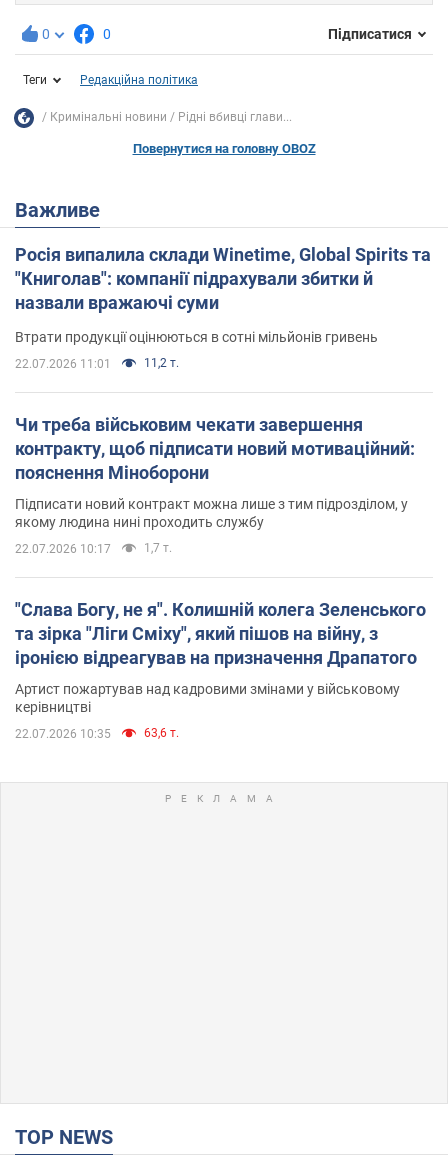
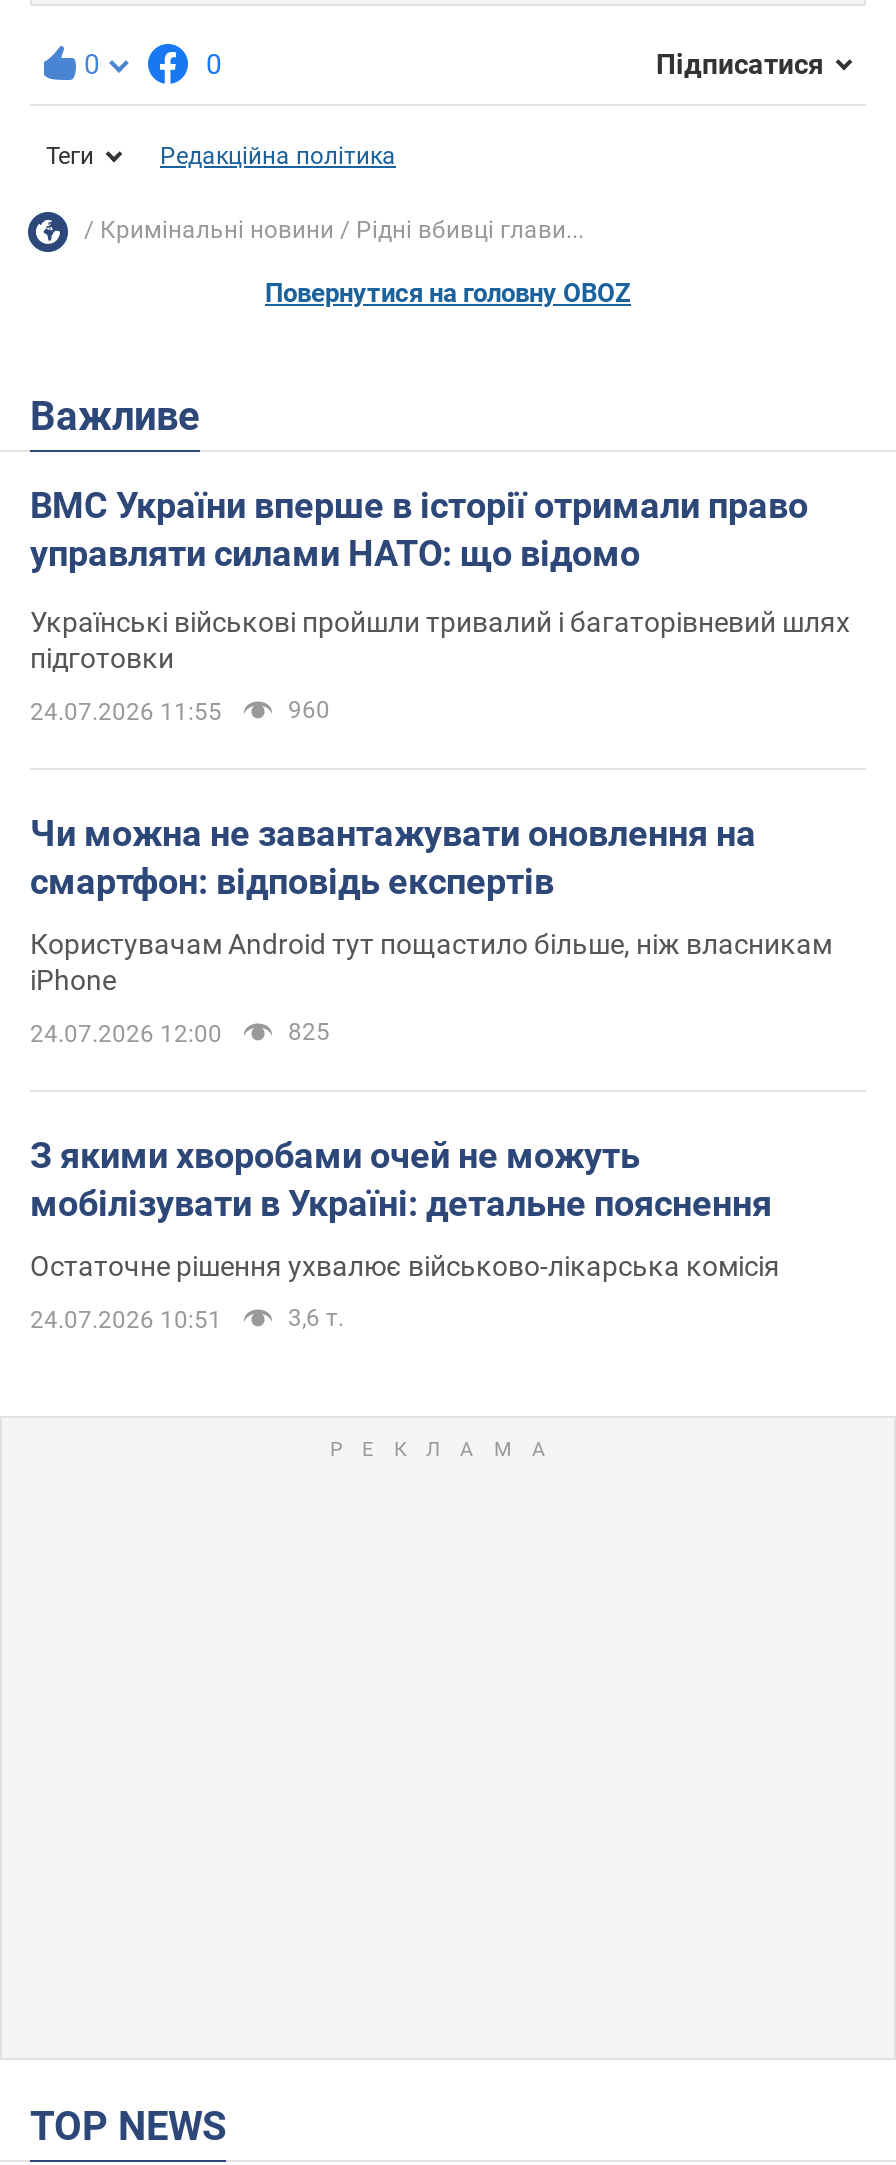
[15,244,431,313] Росія випалила склади Winetime, Global Spirits та | "Книголав": компанії підрахували збитки й | назвали вражаючі суми -> [30,483,808,573] ВМС України вперше в історії отримали право | управляти силами НАТО: що відомо
[15,329,378,345] Втрати продукції оцінюються в сотні мільйонів гривень -> [30,605,850,673] Українські військові пройшли тривалий і багаторівневий шлях | підготовки
[15,356,179,371] 22.07.2026 11:01 | 11,2 т. -> [30,695,330,725] 24.07.2026 11:55 | 960
[15,414,415,483] Чи треба військовим чекати завершення | контракту, щоб підписати новий мотиваційний: | пояснення Міноборони -> [30,811,756,901] Чи можна не завантажувати оновлення на | смартфон: відповідь експертів
[15,496,408,530] Підписати новий контракт можна лише з тим підрозділом, у | якому людина нині проходить службу -> [30,927,832,995] Користувачам Android тут пощастило більше, ніж власникам | iPhone
[15,541,172,556] 22.07.2026 10:17 | 1,7 т. -> [30,1017,330,1047] 24.07.2026 12:00 | 825
[15,599,426,668] "Слава Богу, не я". Колишній колега Зеленського | та зірка "Ліги Сміху", який пішов на війну, з | іронією відреагував на призначення Драпатого -> [30,1133,772,1223] З якими хворобами очей не можуть | мобілізувати в Україні: детальне пояснення
[15,681,400,715] Артист пожартував над кадровими змінами у військовому | керівництві -> [30,1249,780,1281] Остаточне рішення ухвалює військово-лікарська комісія
[15,726,179,741] 22.07.2026 10:35 | 63,6 т. -> [30,1303,344,1333] 24.07.2026 10:51 | 3,6 т.

